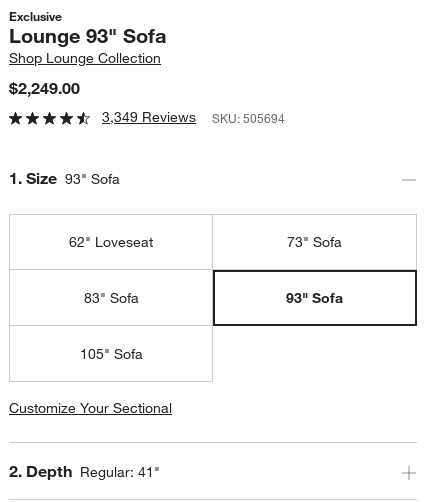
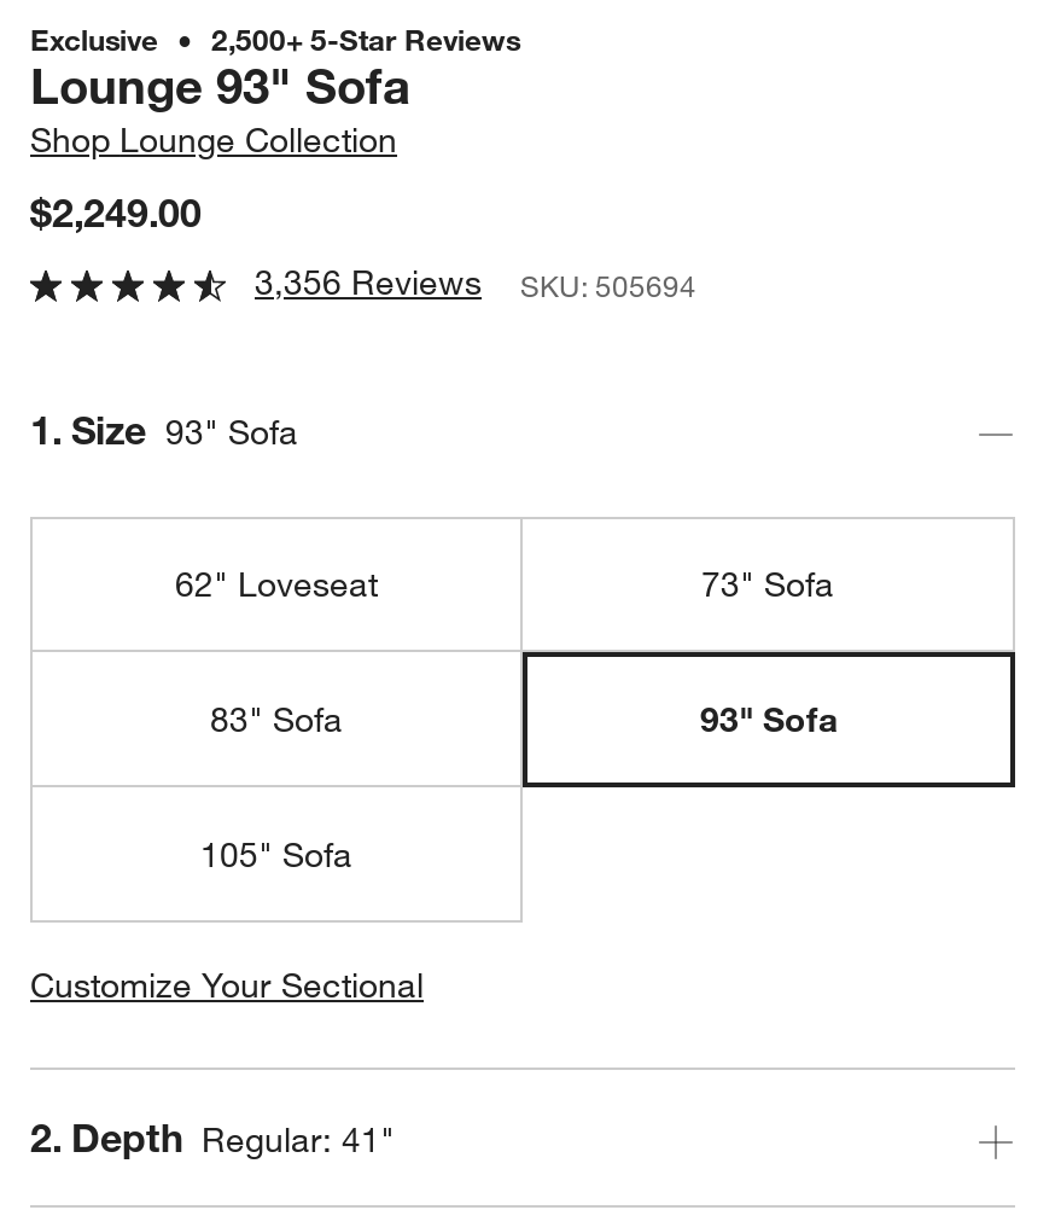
none -> [211,20,520,59] 2,500+ 5-Star Reviews
[102,108,285,126] 3,349 Reviews SKU: 505694 -> [255,262,696,305] 3,356 Reviews SKU: 505694

